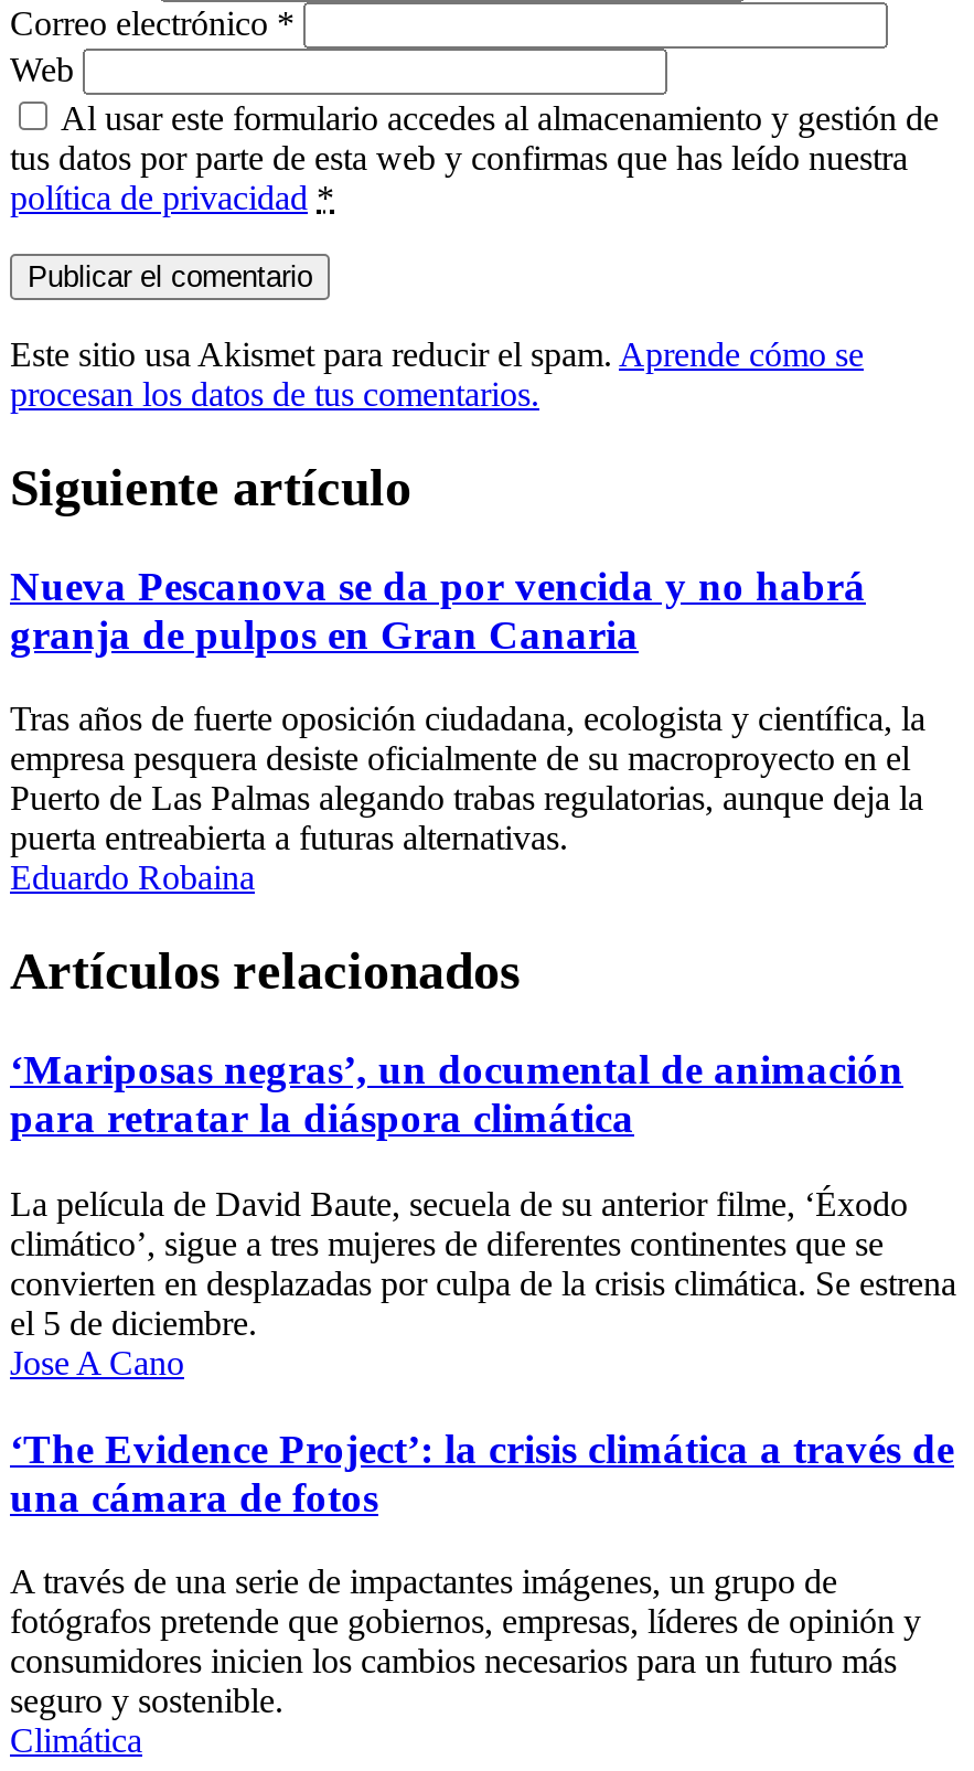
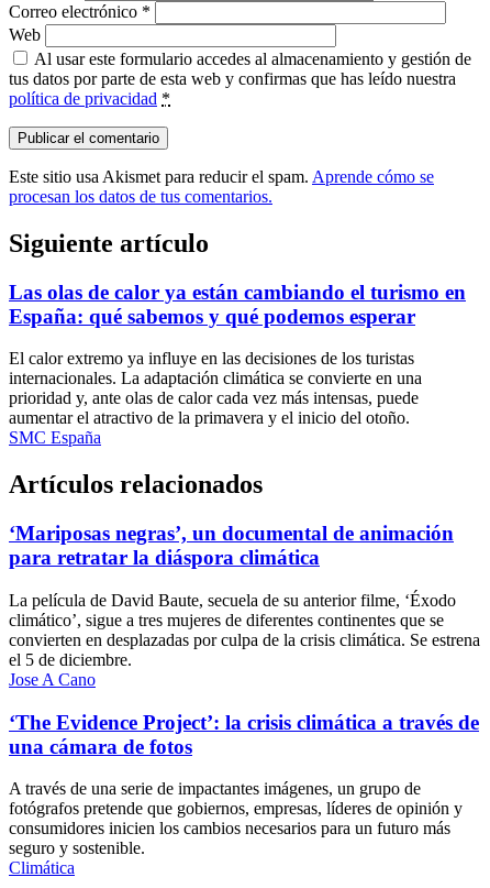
[10,562,866,657] Nueva Pescanova se da por vencida y no habrá | granja de pulpos en Gran Canaria -> [9,280,466,328] Las olas de calor ya están cambiando el turismo en | España: qué sabemos y qué podemos esperar
[10,700,925,897] Tras años de fuerte oposición ciudadana, ecologista y científica, la | empresa pesquera desiste oficialmente de su macroproyecto en el | Puerto de Las Palmas alegando trabas regulatorias, aunque deja la | puerta entreabierta a futuras alternativas. | Eduardo Robaina -> [9,349,422,447] El calor extremo ya influye en las decisiones de los turistas | internacionales. La adaptación climática se convierte en una | prioridad y, ante olas de calor cada vez más intensas, puede | aumentar el atractivo de la primavera y el inicio del otoño. | SMC España

